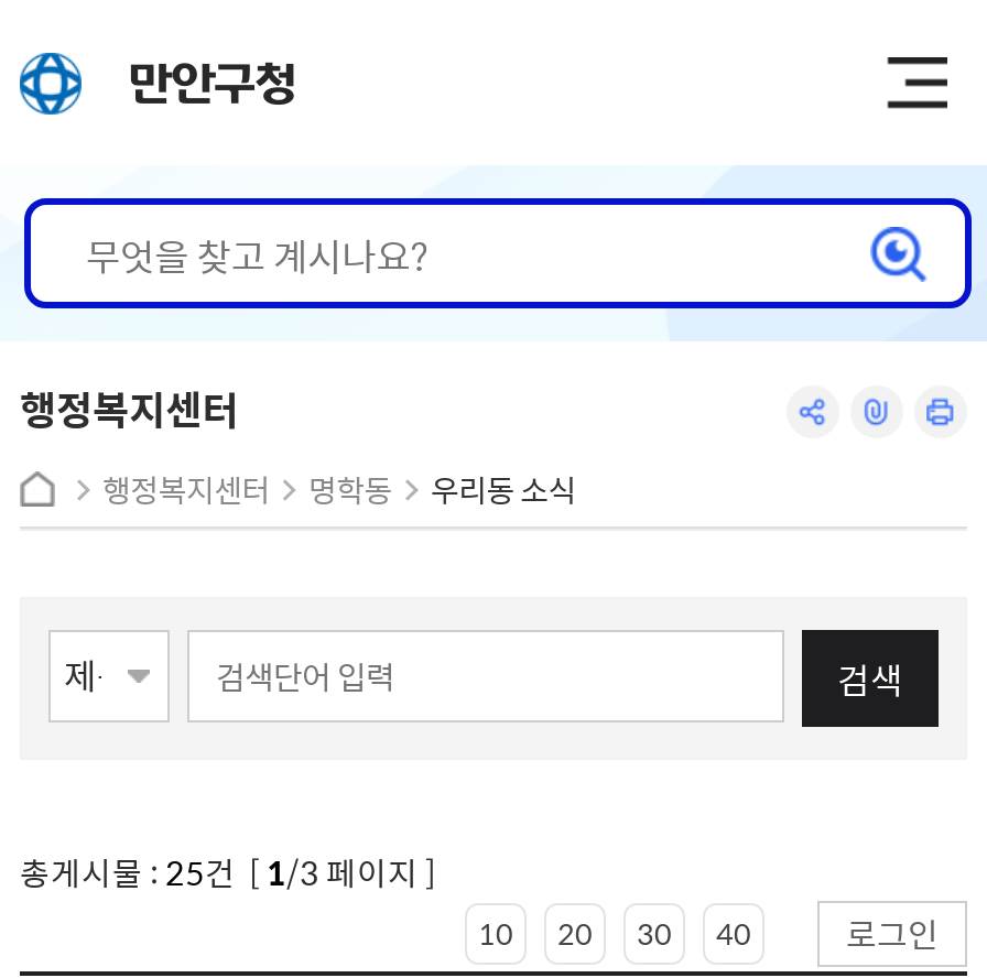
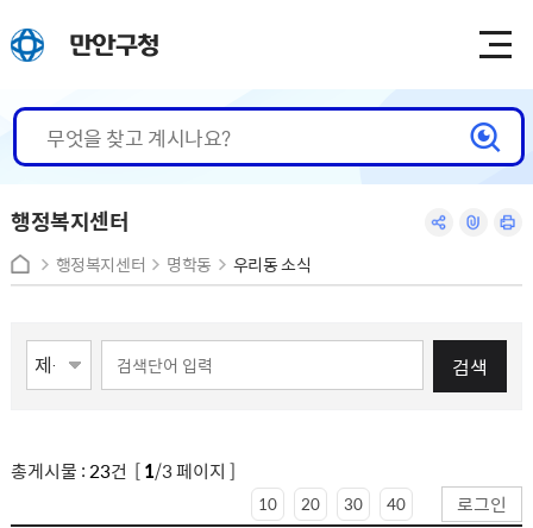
[20,848,436,896] 총게시물 : 25건 [1/3 페이지 ] -> [11,458,236,484] 총게시물 : 23건 [1/3 페이지 ]

